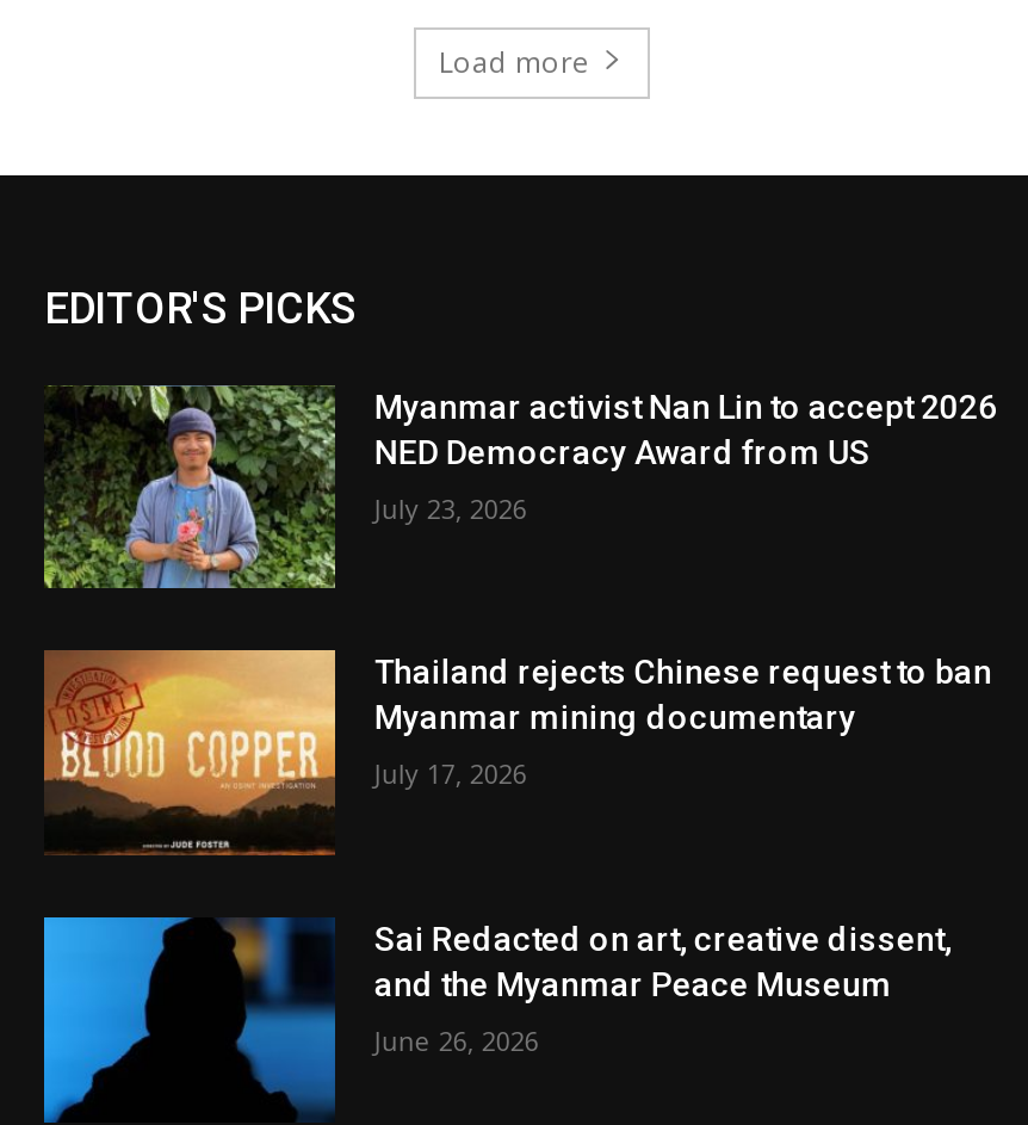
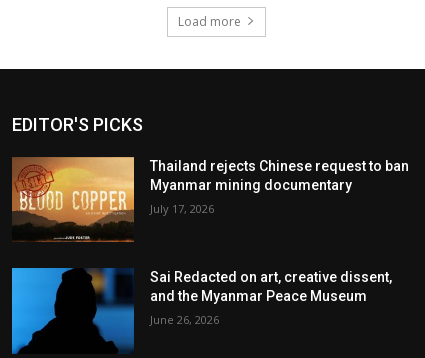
[42,383,997,588] [image] | Myanmar activist Nan Lin to accept 2026 | NED Democracy Award from US | July 23, 2026 -> none

